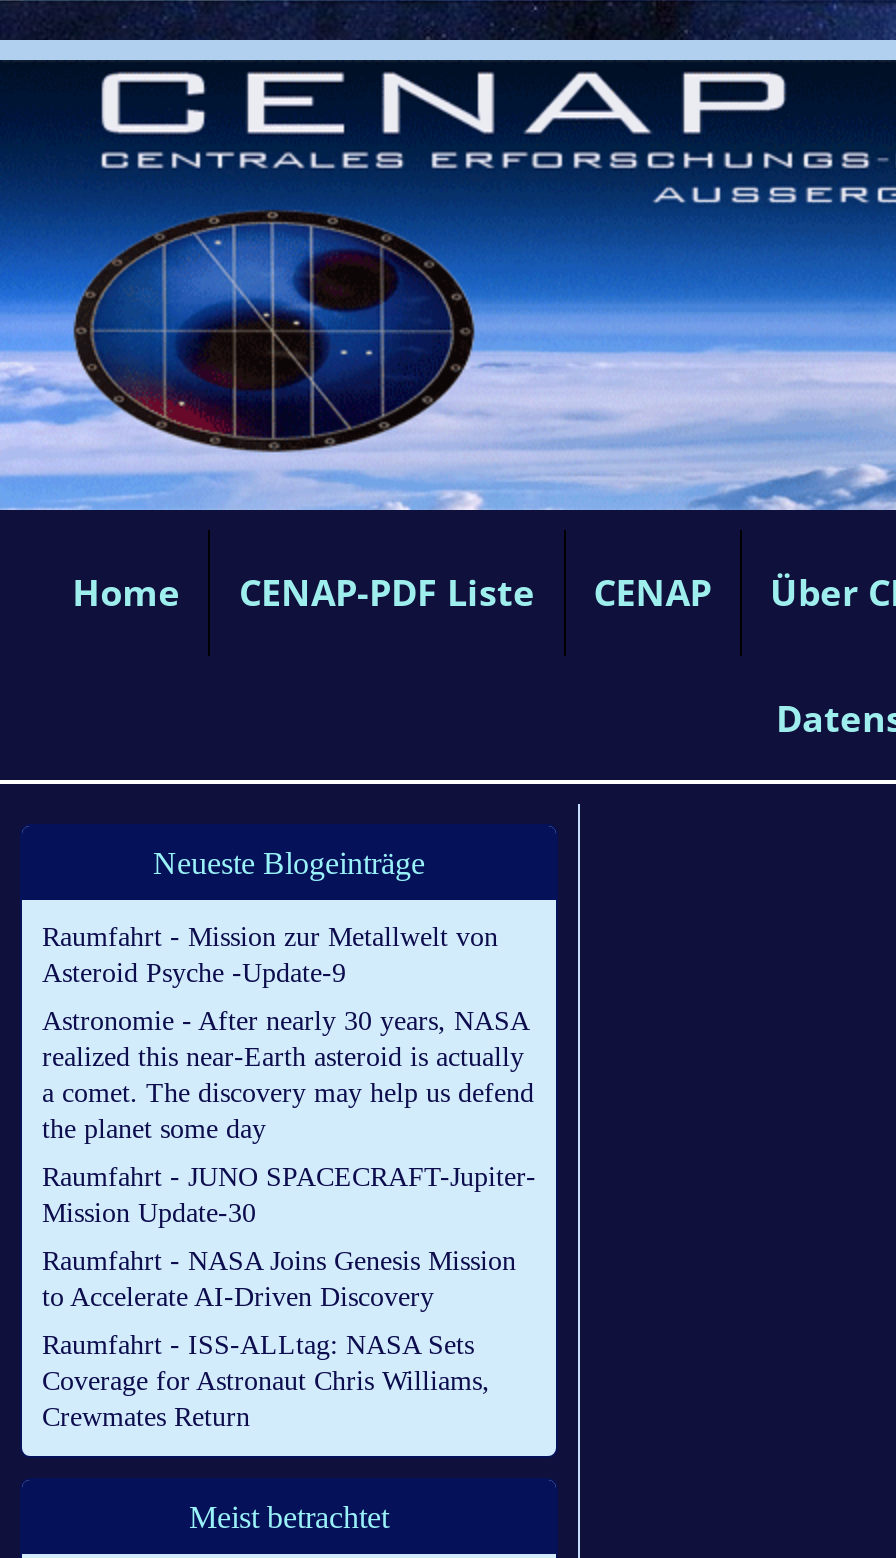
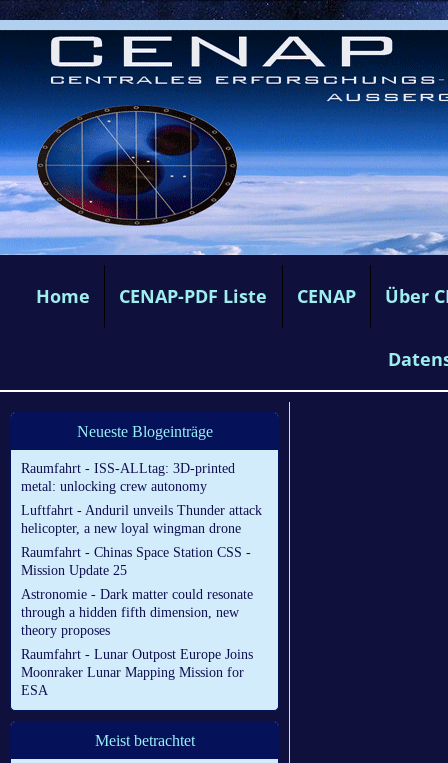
[42,922,498,988] Raumfahrt - Mission zur Metallwelt von | Asteroid Psyche -Update-9 -> [21,461,235,494] Raumfahrt - ISS-ALLtag: 3D-printed | metal: unlocking crew autonomy
[42,1006,534,1144] Astronomie - After nearly 30 years, NASA | realized this near-Earth asteroid is actually | a comet. The discovery may help us defend | the planet some day -> [21,503,262,536] Luftfahrt - Anduril unveils Thunder attack | helicopter, a new loyal wingman drone
[42,1162,536,1228] Raumfahrt - JUNO SPACECRAFT-Jupiter- | Mission Update-30 -> [21,545,251,578] Raumfahrt - Chinas Space Station CSS - | Mission Update 25
[42,1246,516,1312] Raumfahrt - NASA Joins Genesis Mission | to Accelerate AI-Driven Discovery -> [21,587,253,638] Astronomie - Dark matter could resonate | through a hidden fifth dimension, new | theory proposes
[42,1330,490,1432] Raumfahrt - ISS-ALLtag: NASA Sets | Coverage for Astronaut Chris Williams, | Crewmates Return -> [21,647,253,698] Raumfahrt - Lunar Outpost Europe Joins | Moonraker Lunar Mapping Mission for | ESA

